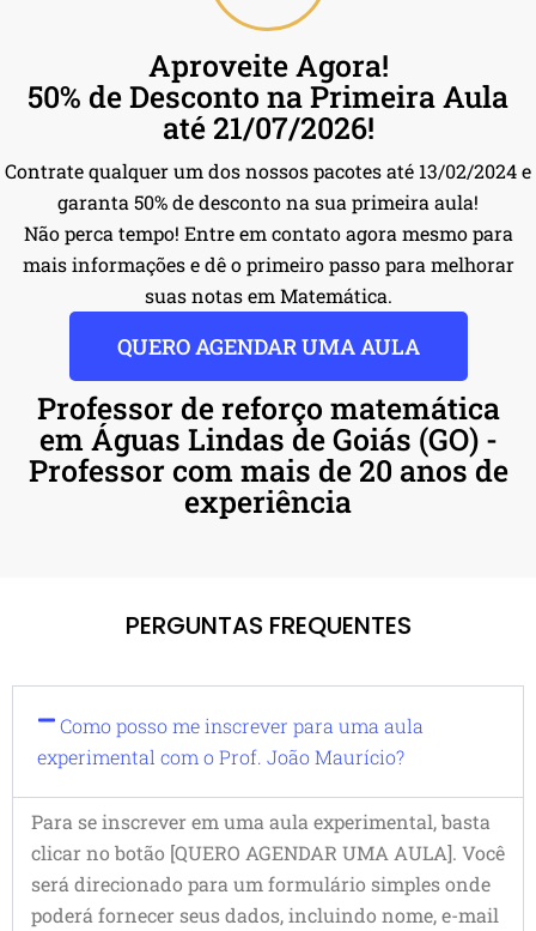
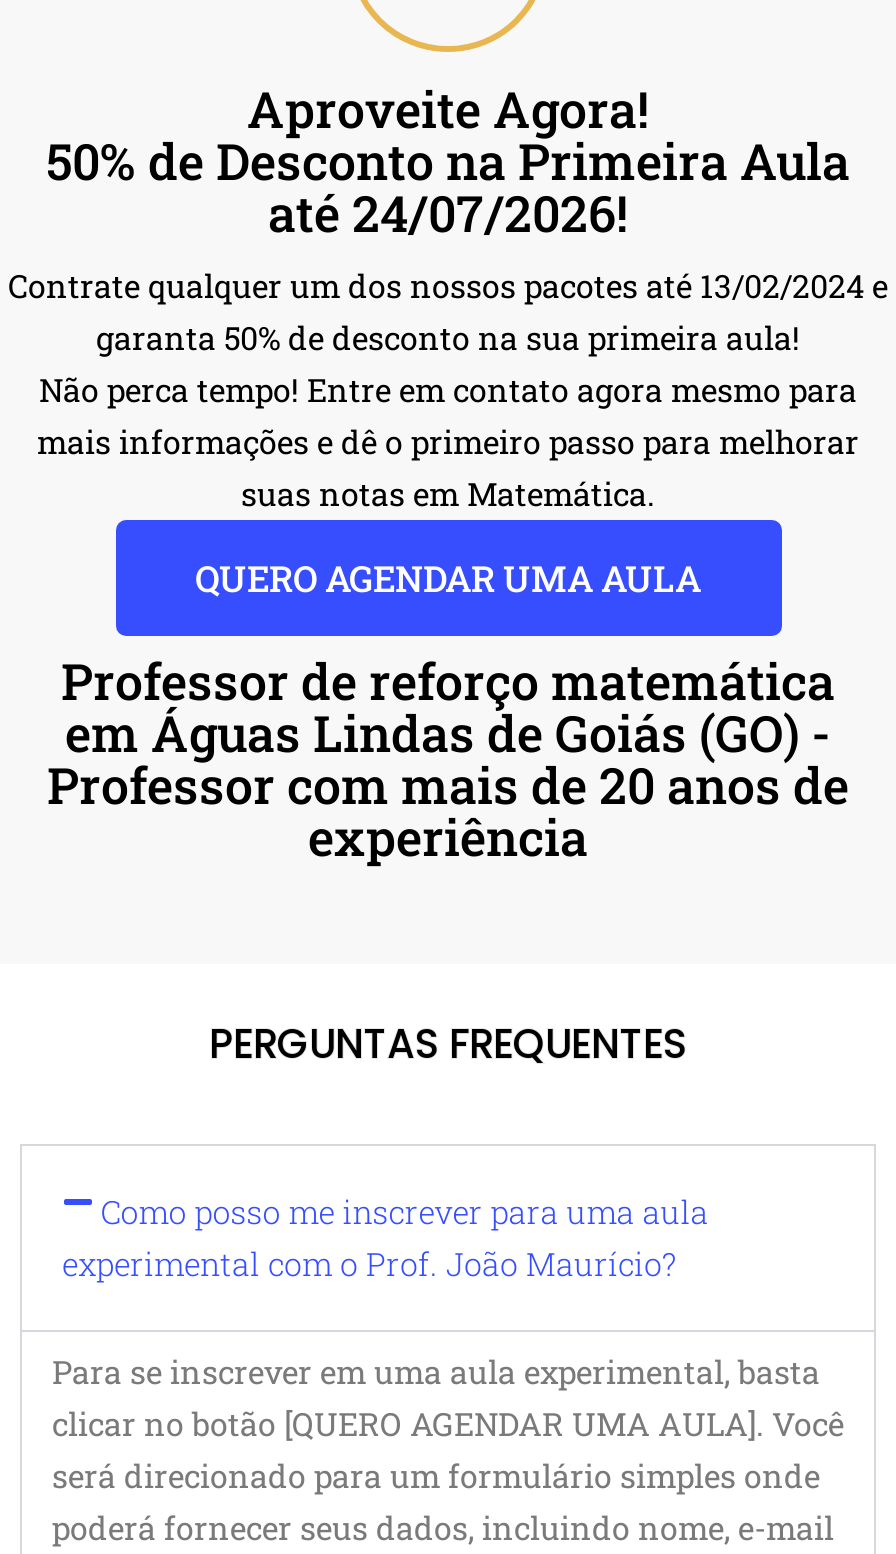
[162,107,374,147] até 21/07/2026! -> [268,179,628,245] até 24/07/2026!

